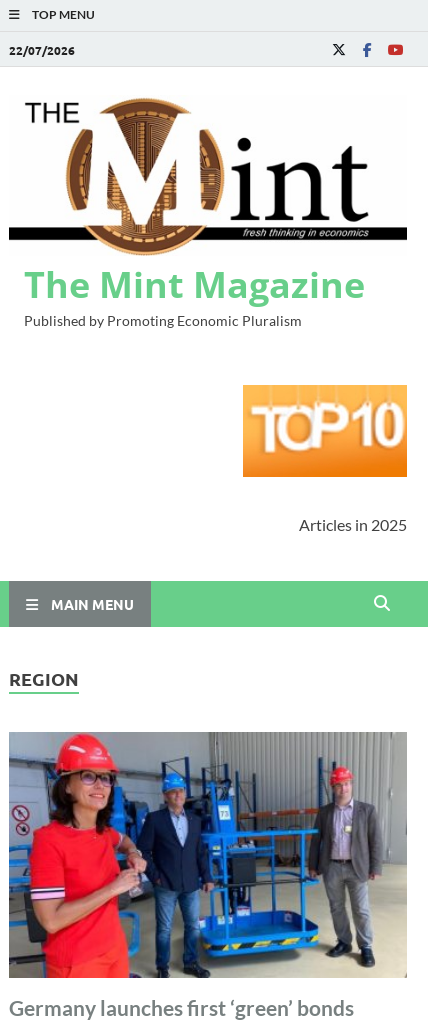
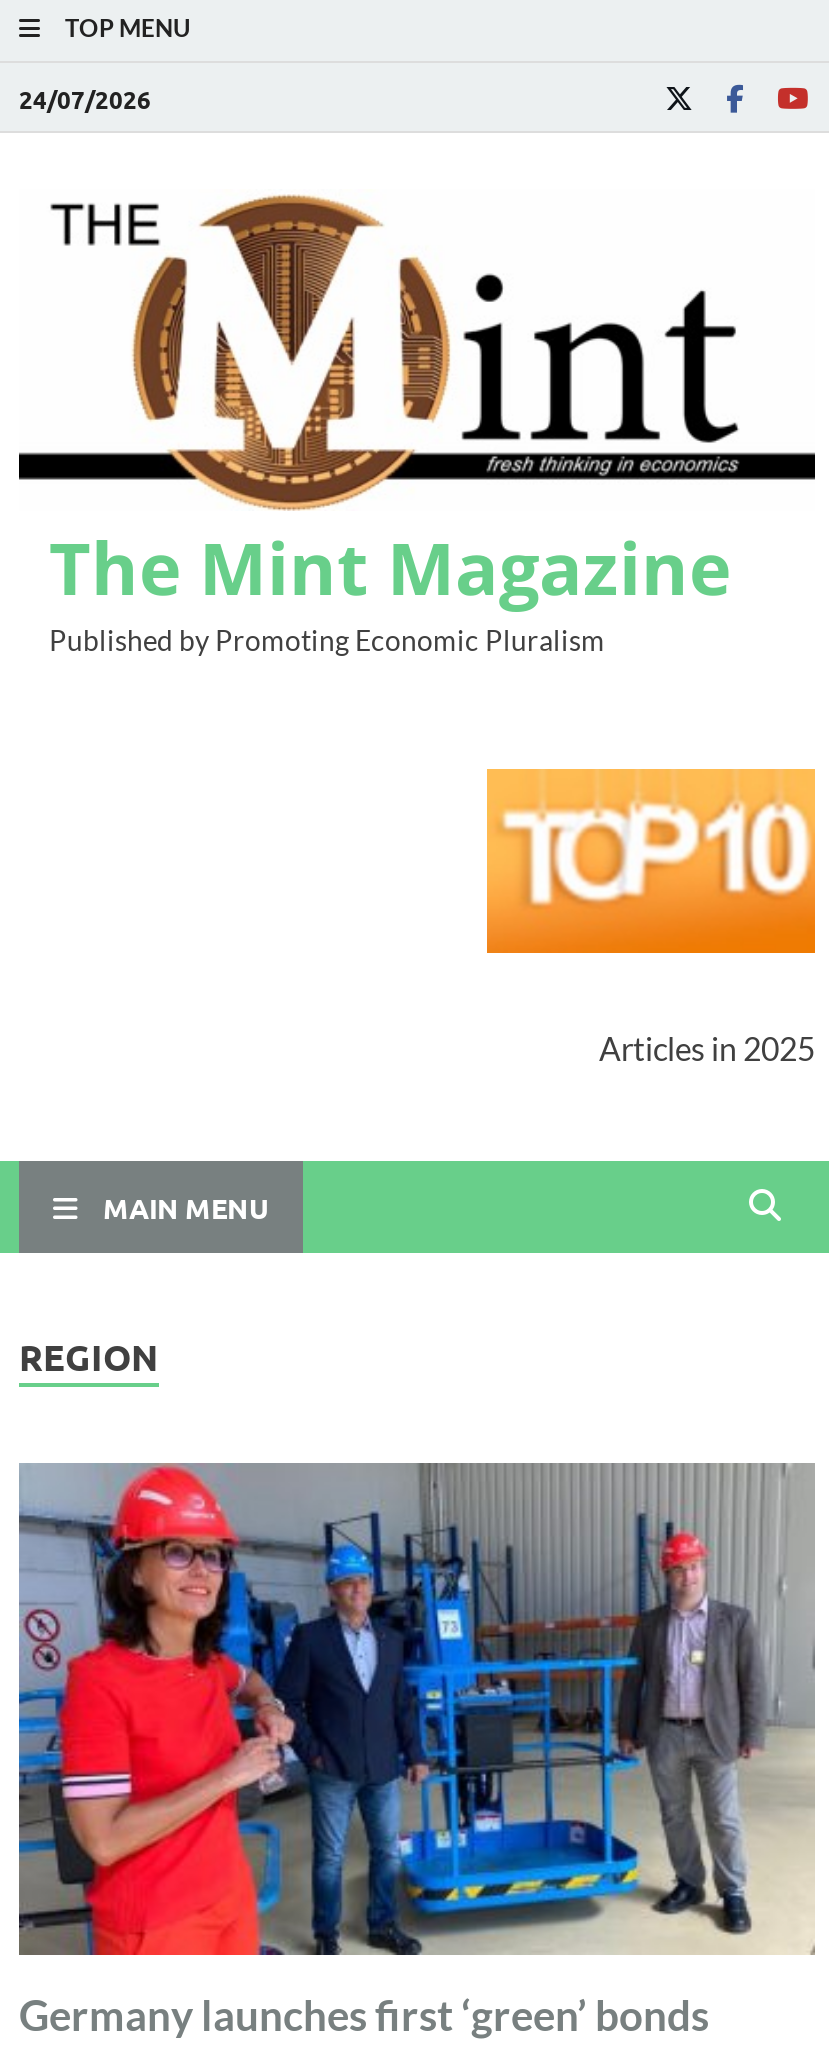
[9,41,75,57] 22/07/2026 -> [19,82,151,114] 24/07/2026

